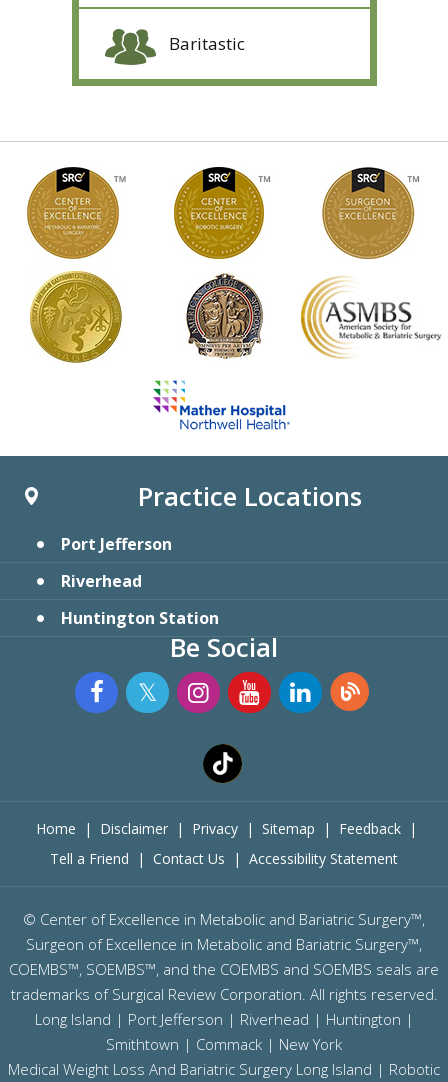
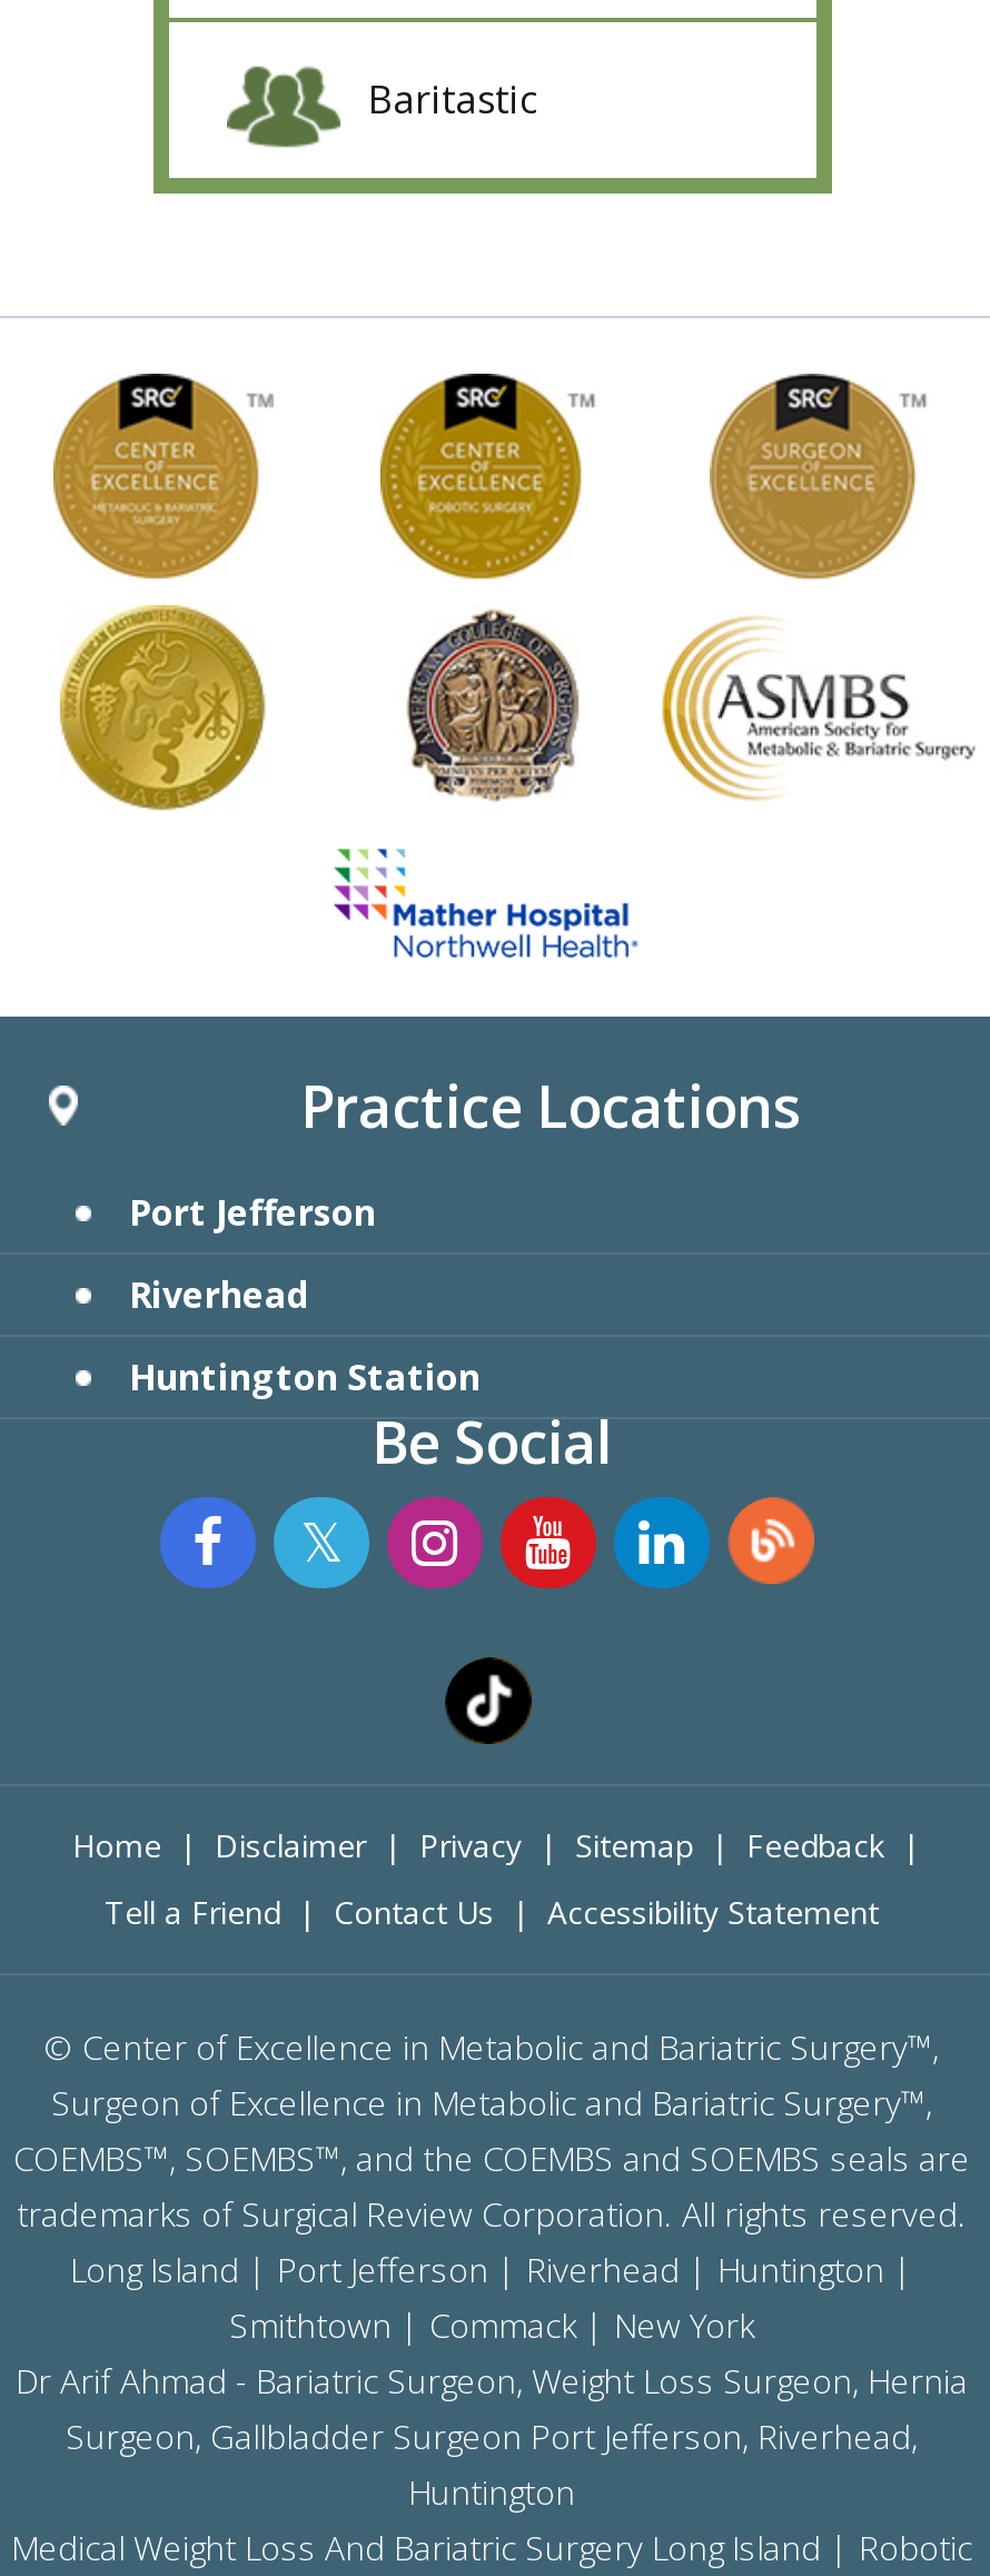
none -> [16,2358,968,2513] Dr Arif Ahmad - Bariatric Surgeon, Weight Loss Surgeon, Hernia | Surgeon, Gallbladder Surgeon Port Jefferson, Riverhead, | Huntington

